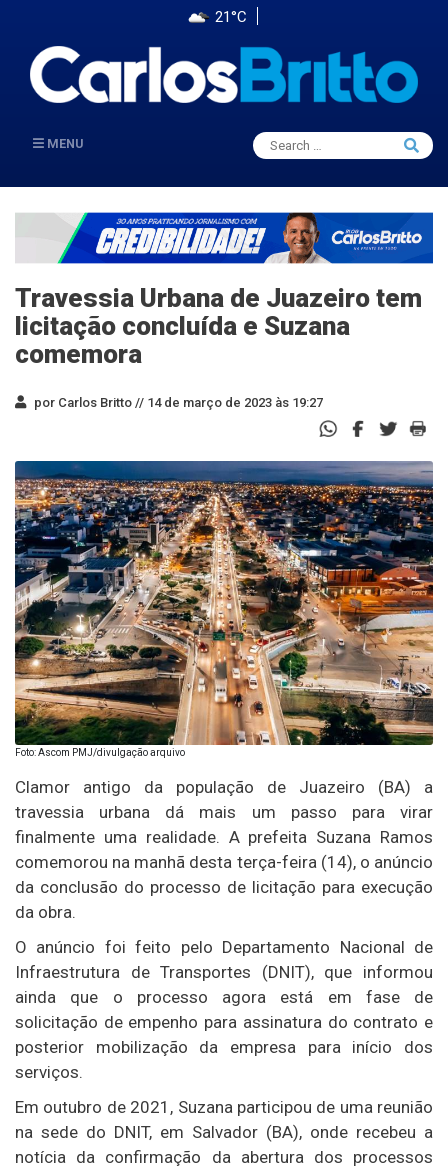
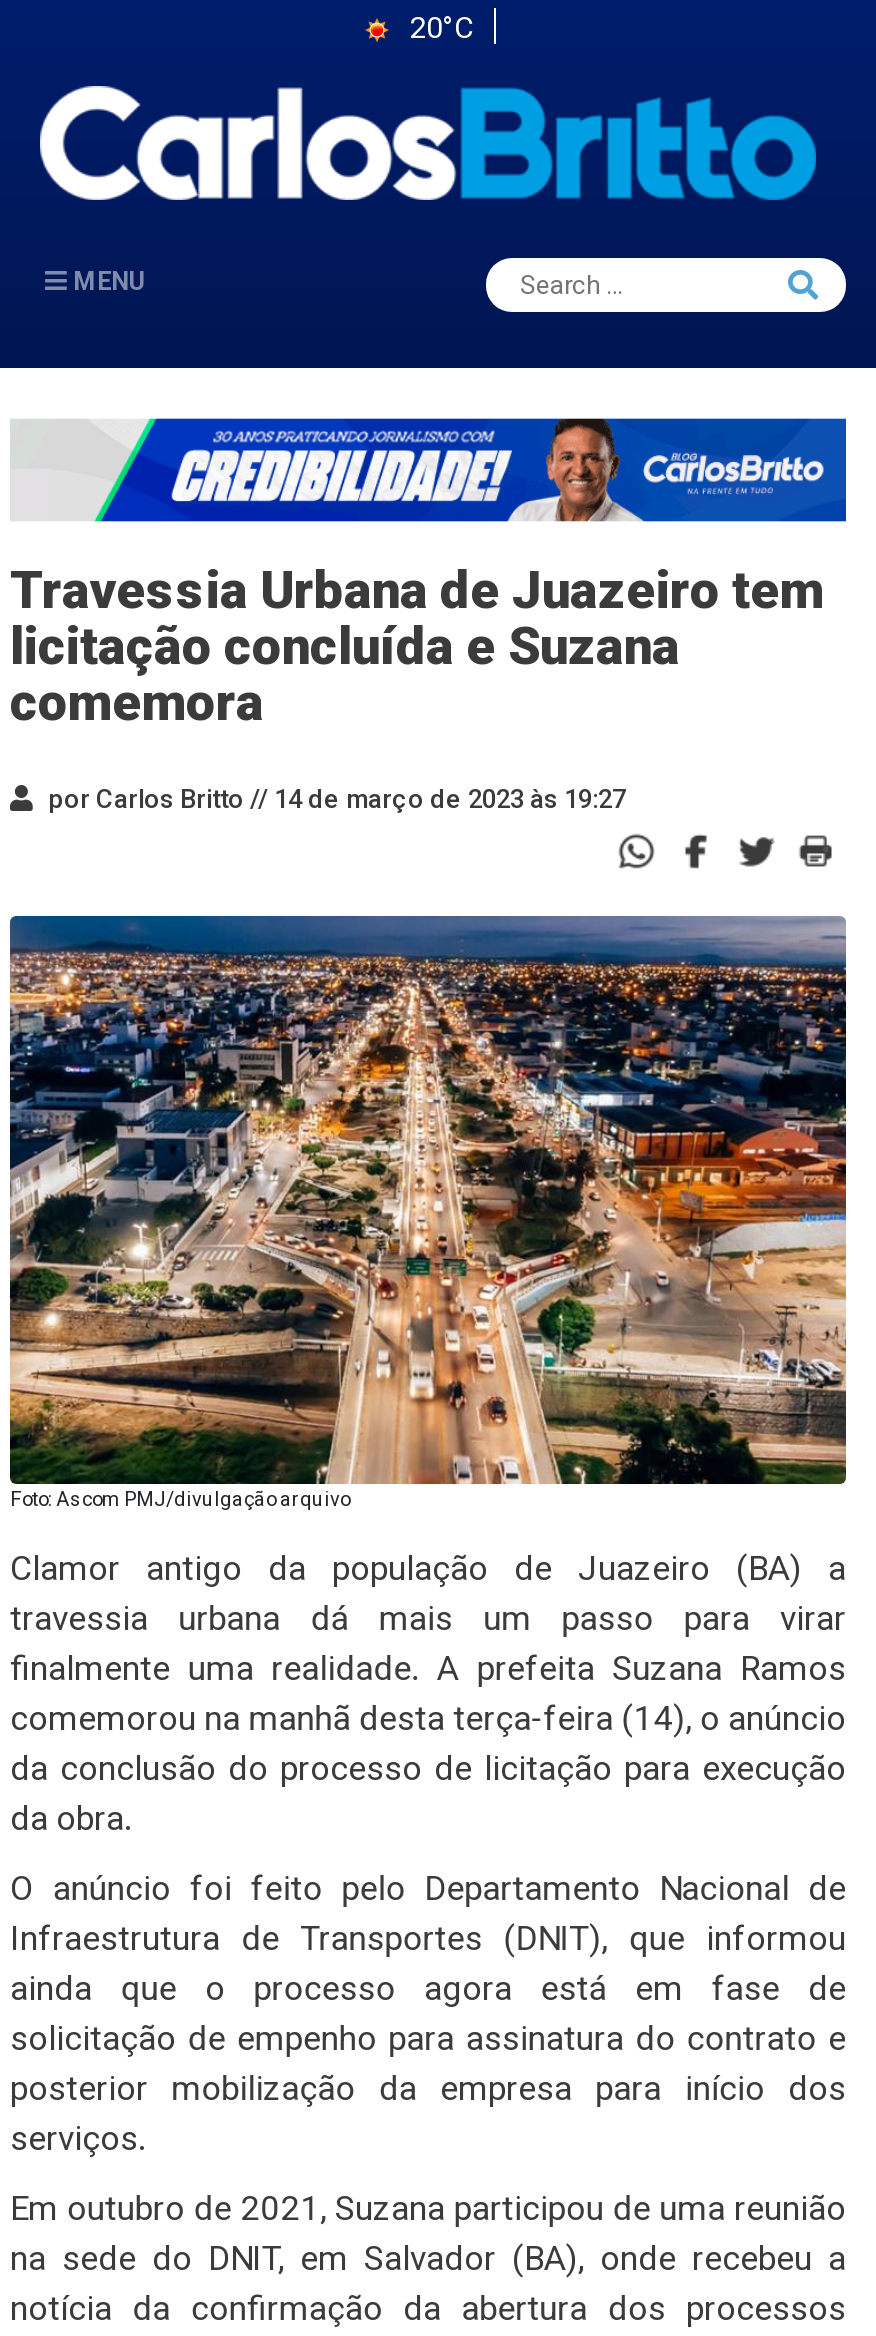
[215,8,247,26] 21°C -> [410,10,474,46] 20°C

